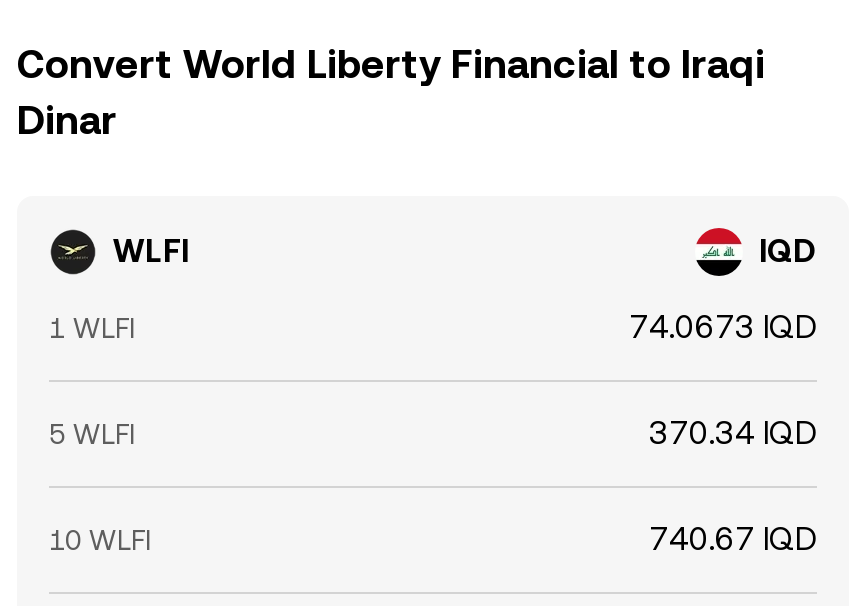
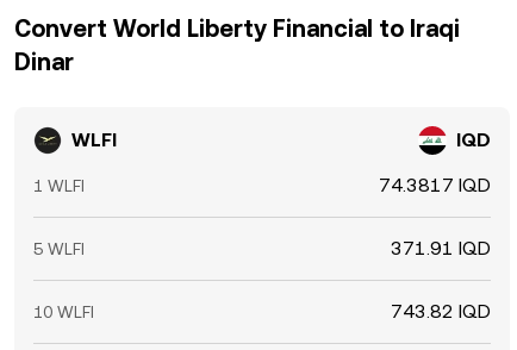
[629,308,817,346] 74.0673 IQD -> [379,174,491,196] 74.3817 IQD
[649,414,817,452] 370.34 IQD -> [391,237,491,260] 371.91 IQD
[649,520,817,558] 740.67 IQD -> [391,300,491,323] 743.82 IQD

